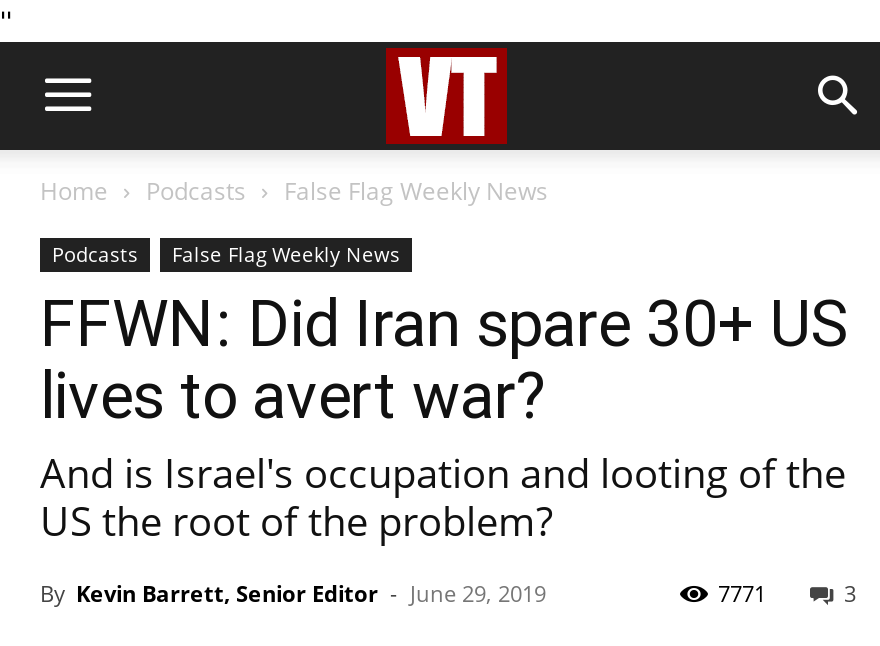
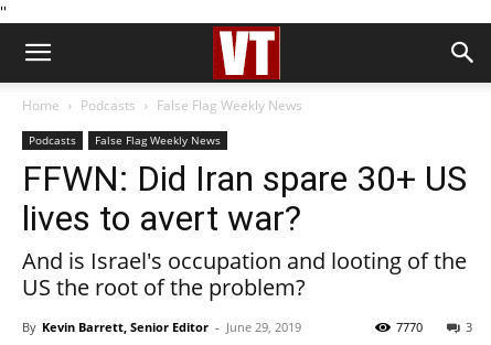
[718,578,766,608] 7771 -> [396,319,423,335] 7770

